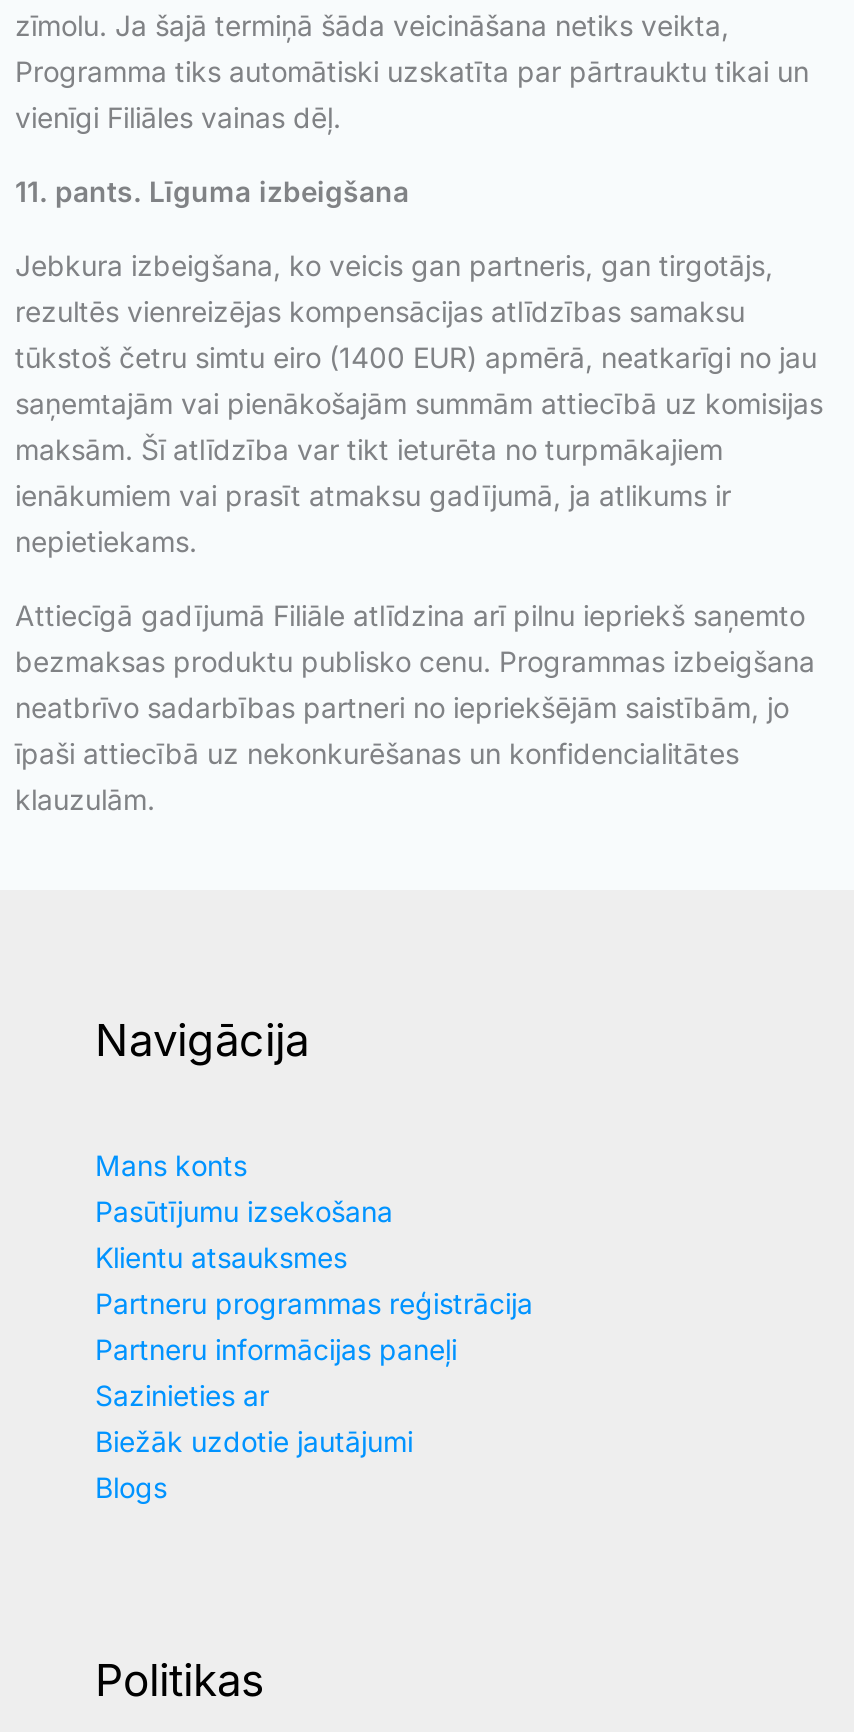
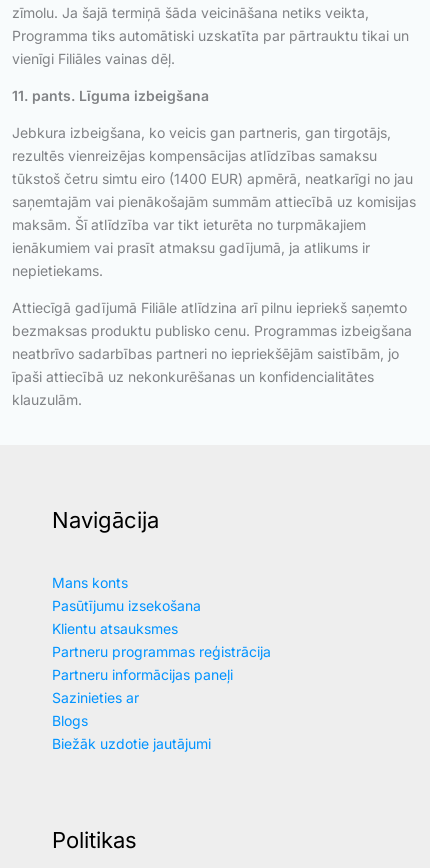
moved [95,1424,413,1458] -> [52,735,211,752]: Biežāk uzdotie jautājumi
moved [95,1470,167,1504] -> [52,712,88,729]: Blogs

